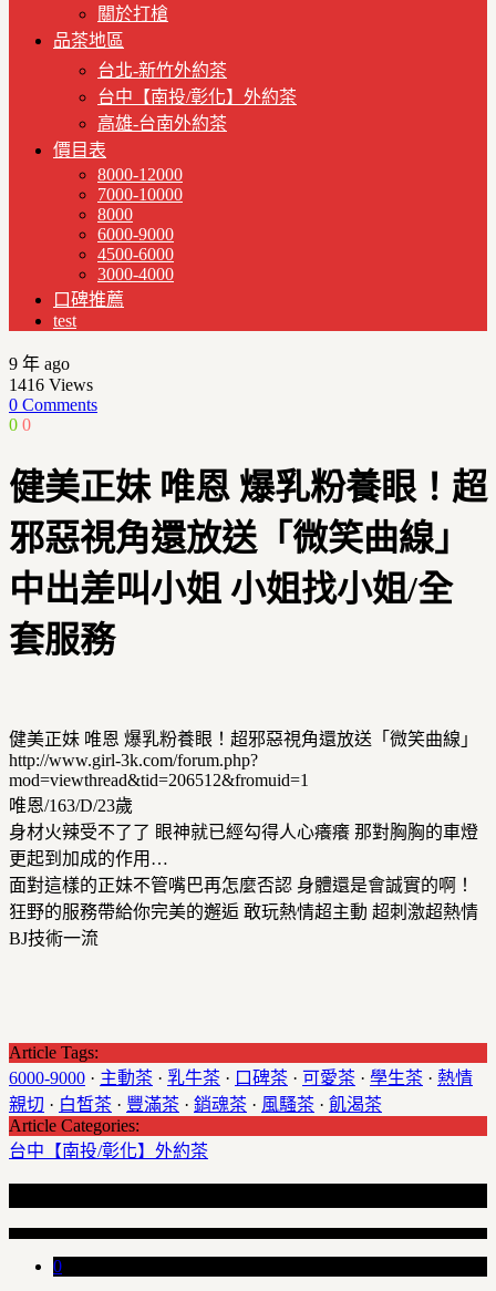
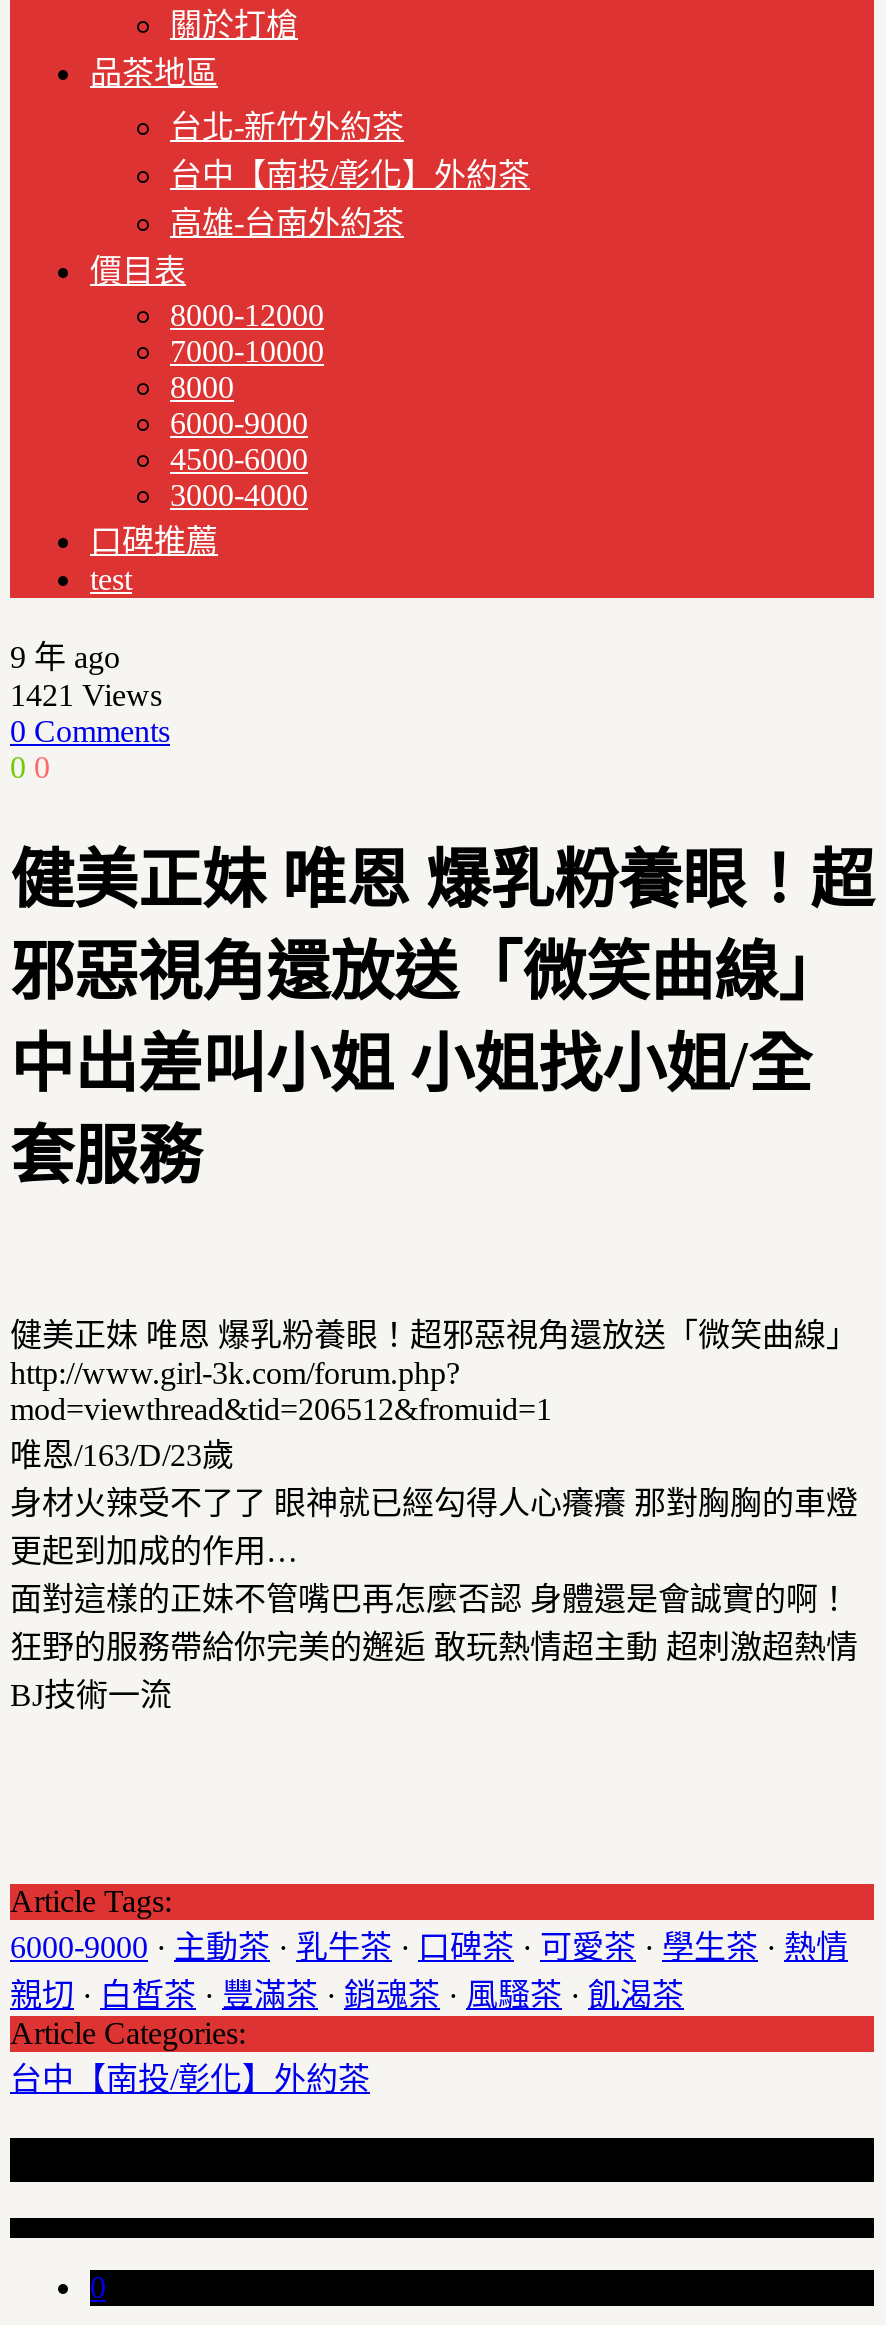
[9,375,93,394] 1416 Views -> [10,678,162,712] 1421 Views

